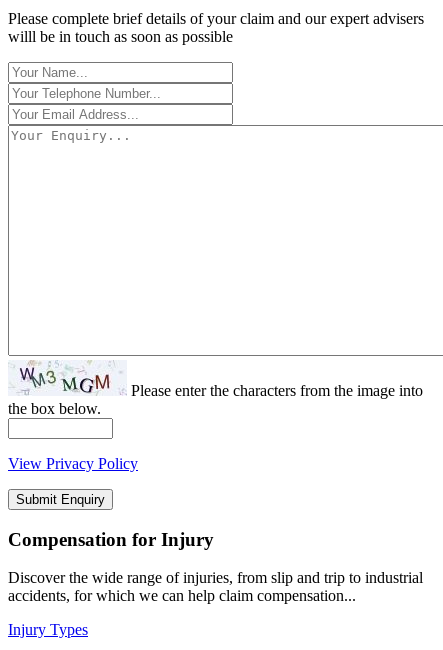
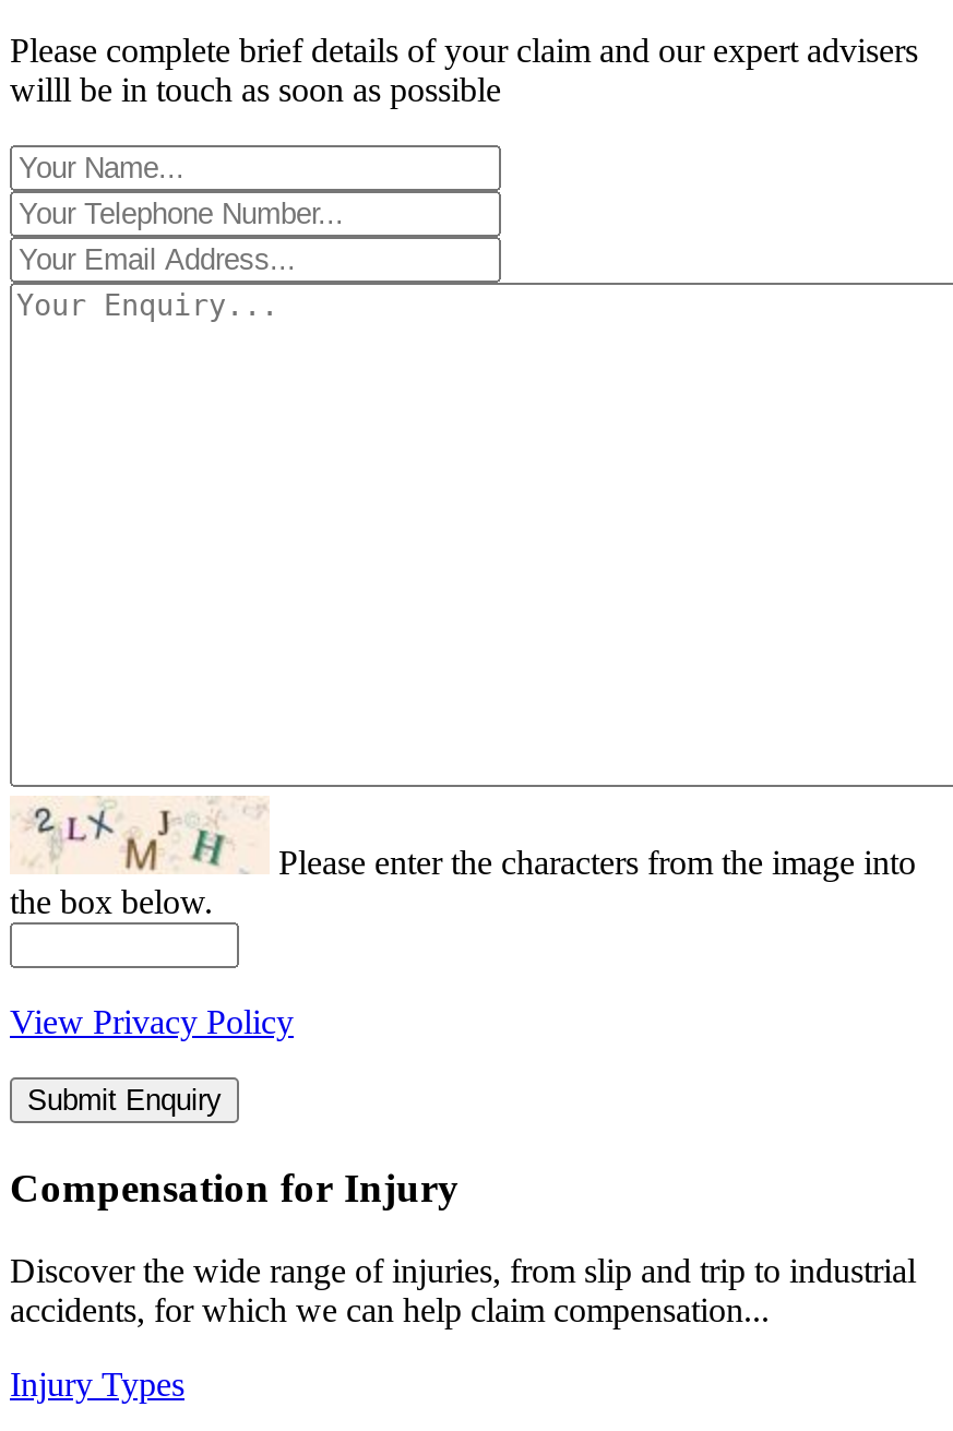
[8,360,126,396] [image] -> [10,796,270,874] [image]

